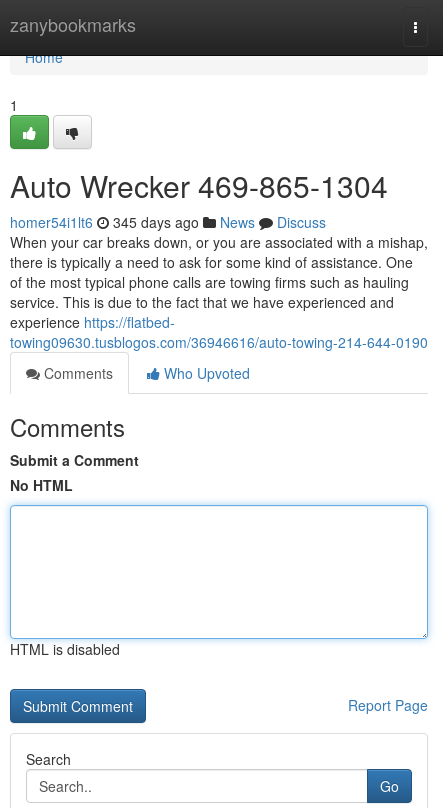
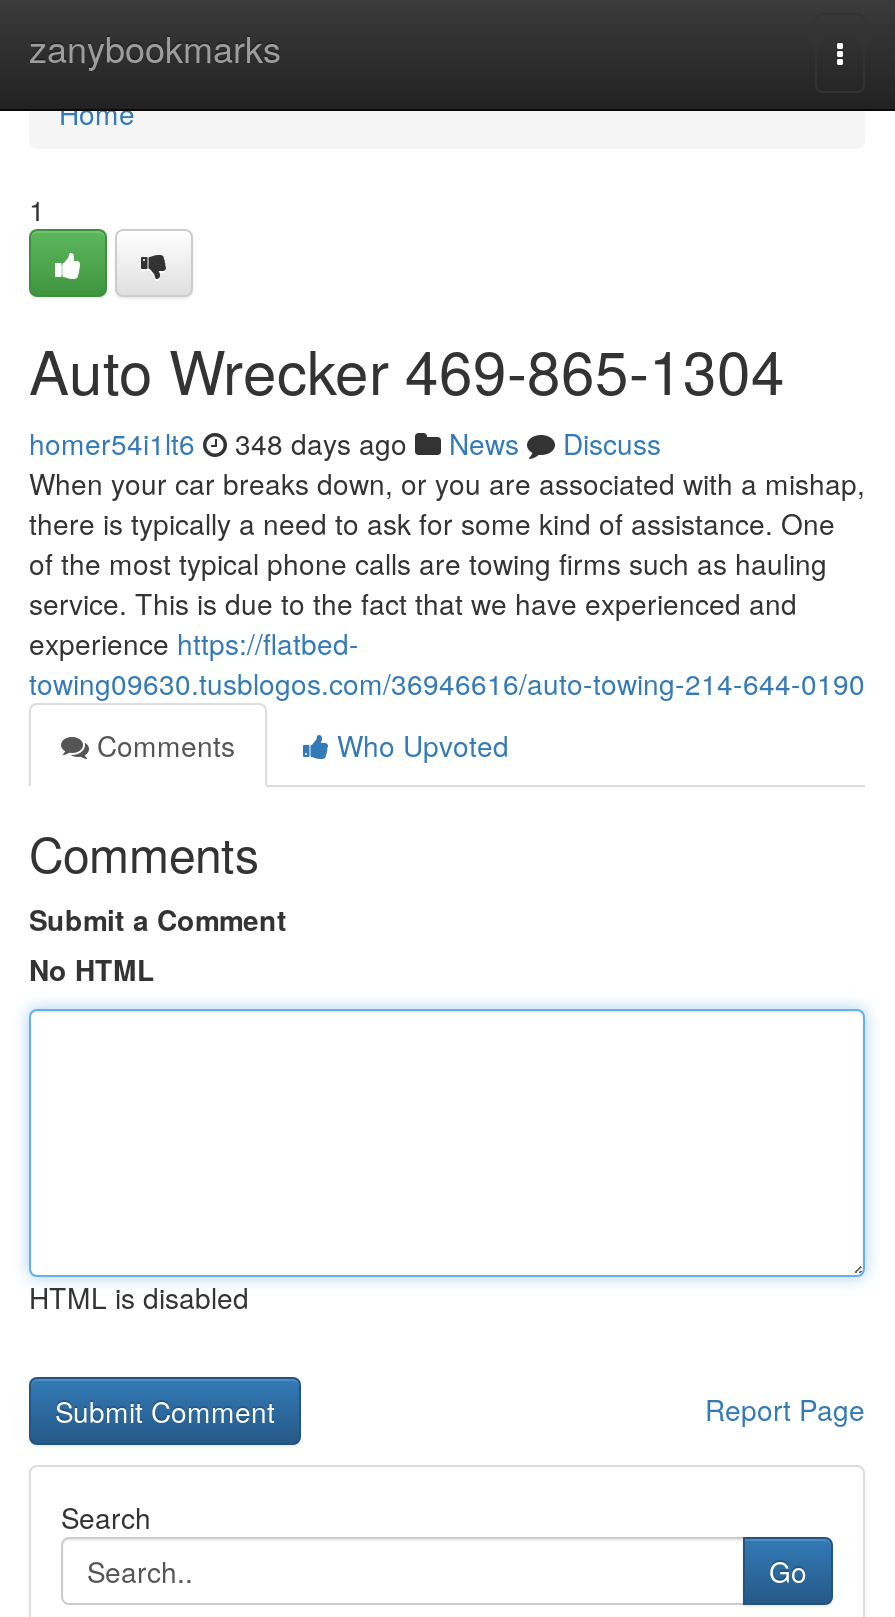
[10,212,326,232] homer54i1lt6 345 days ago News Discuss -> [29,423,661,463] homer54i1lt6 348 days ago News Discuss

